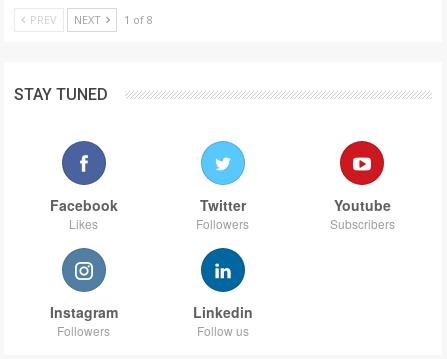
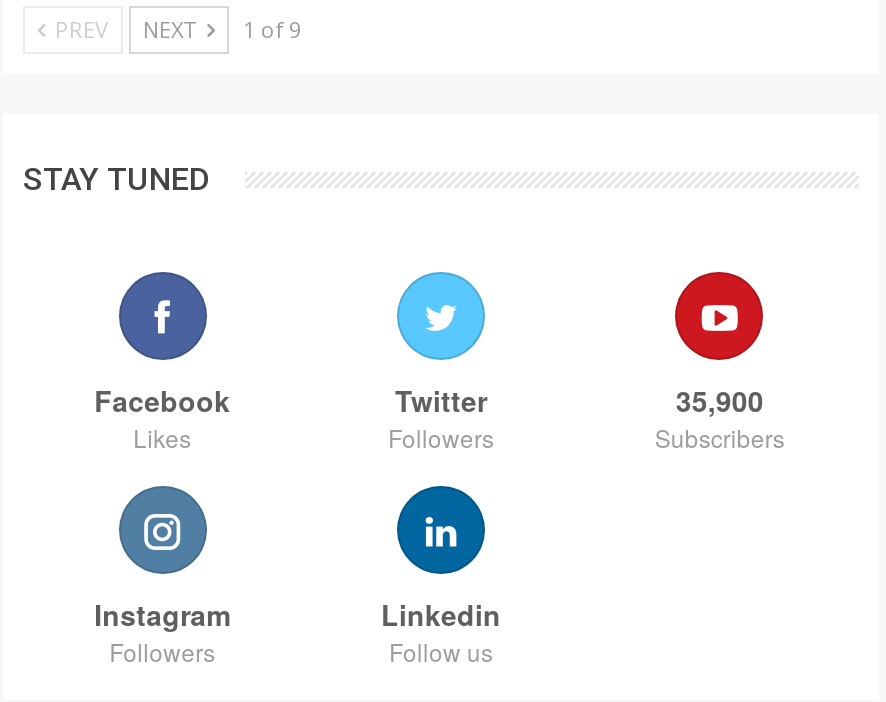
[27,12,153,27] PREV NEXT 1 of 8 -> [49,14,301,44] PREV NEXT 1 of 9
[334,195,391,215] Youtube -> [676,380,764,420] 35,900

